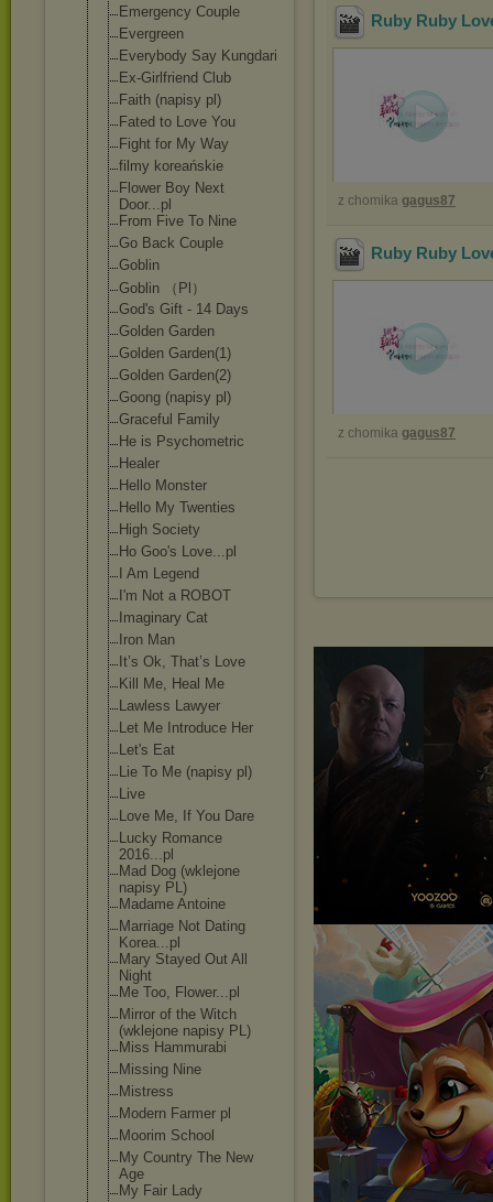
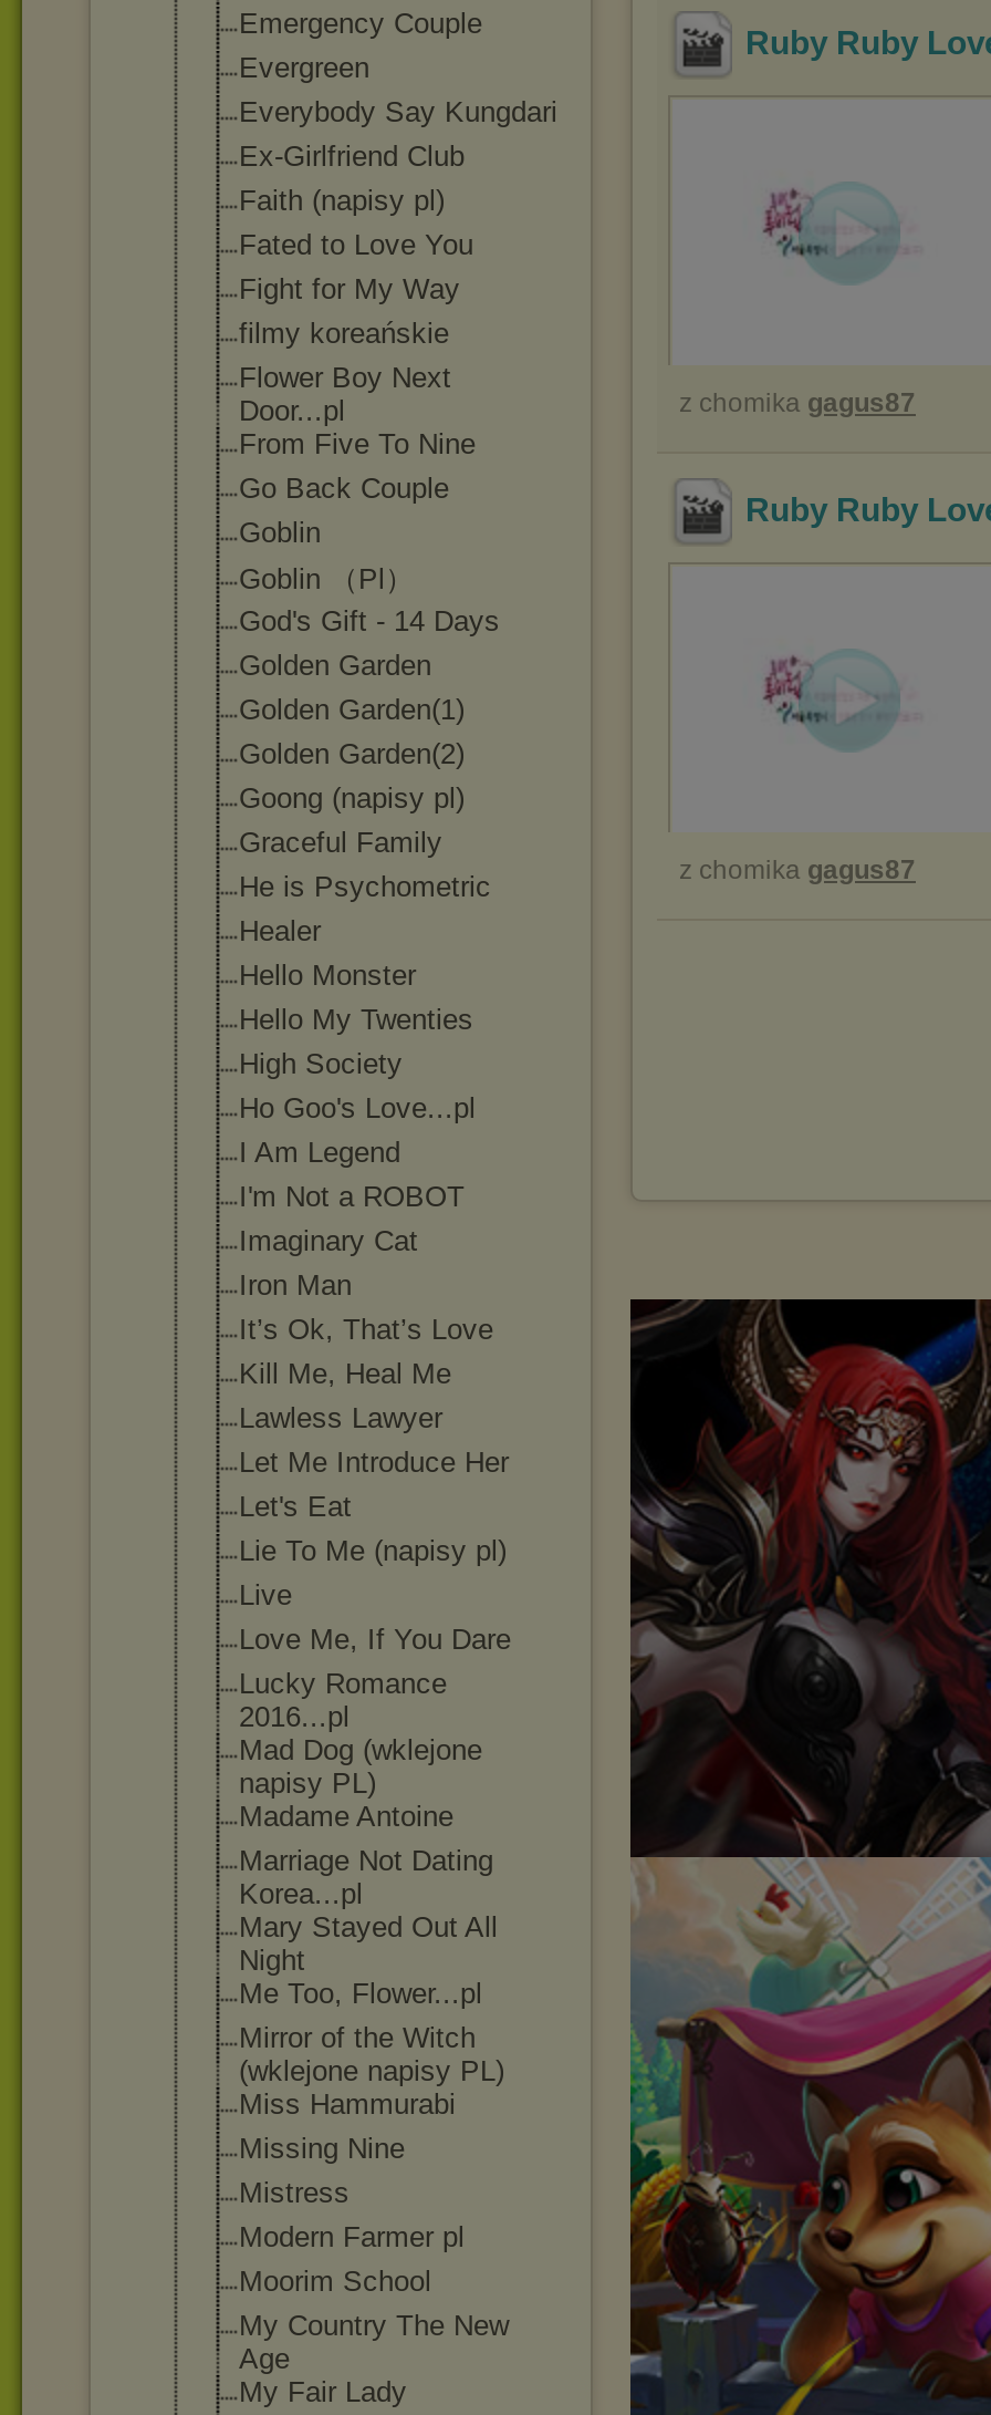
[314,647,490,925] [image] -> [628,1299,984,1857] [image]

